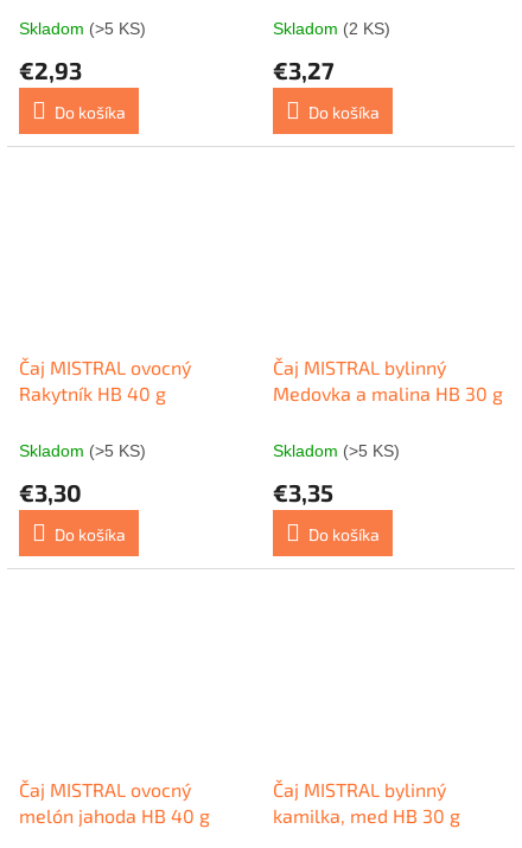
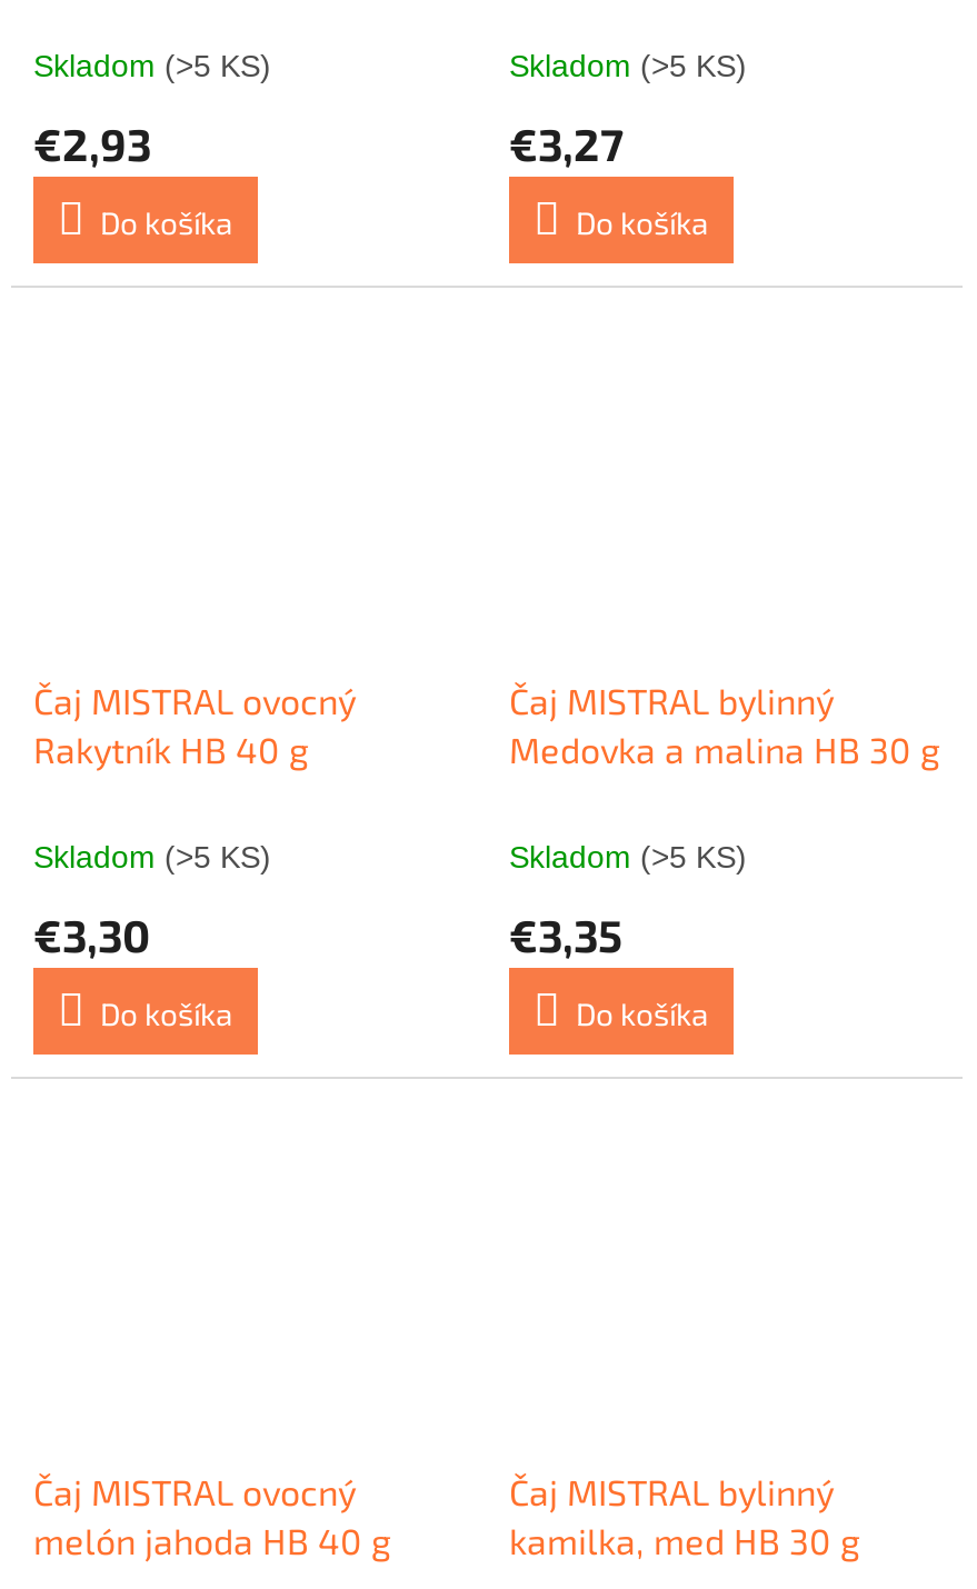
[273,19,390,38] Skladom (2 KS) -> [509,48,747,83] Skladom (>5 KS)

